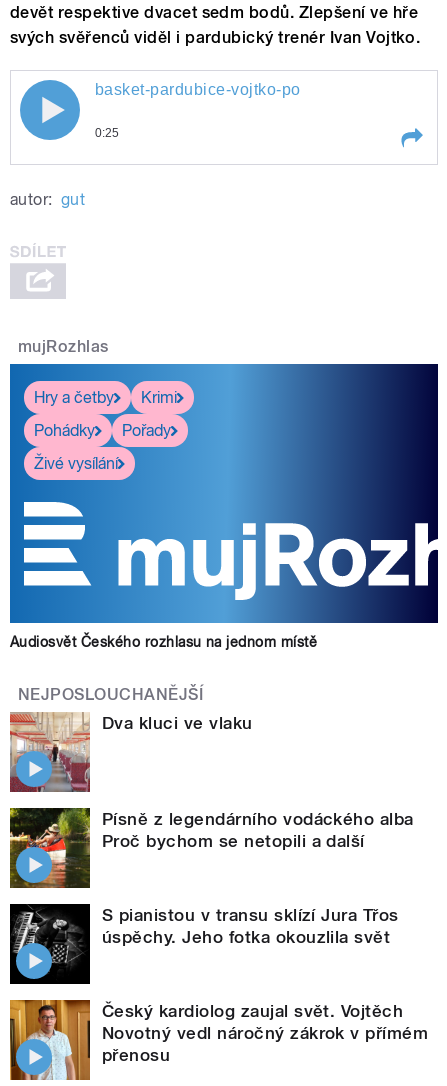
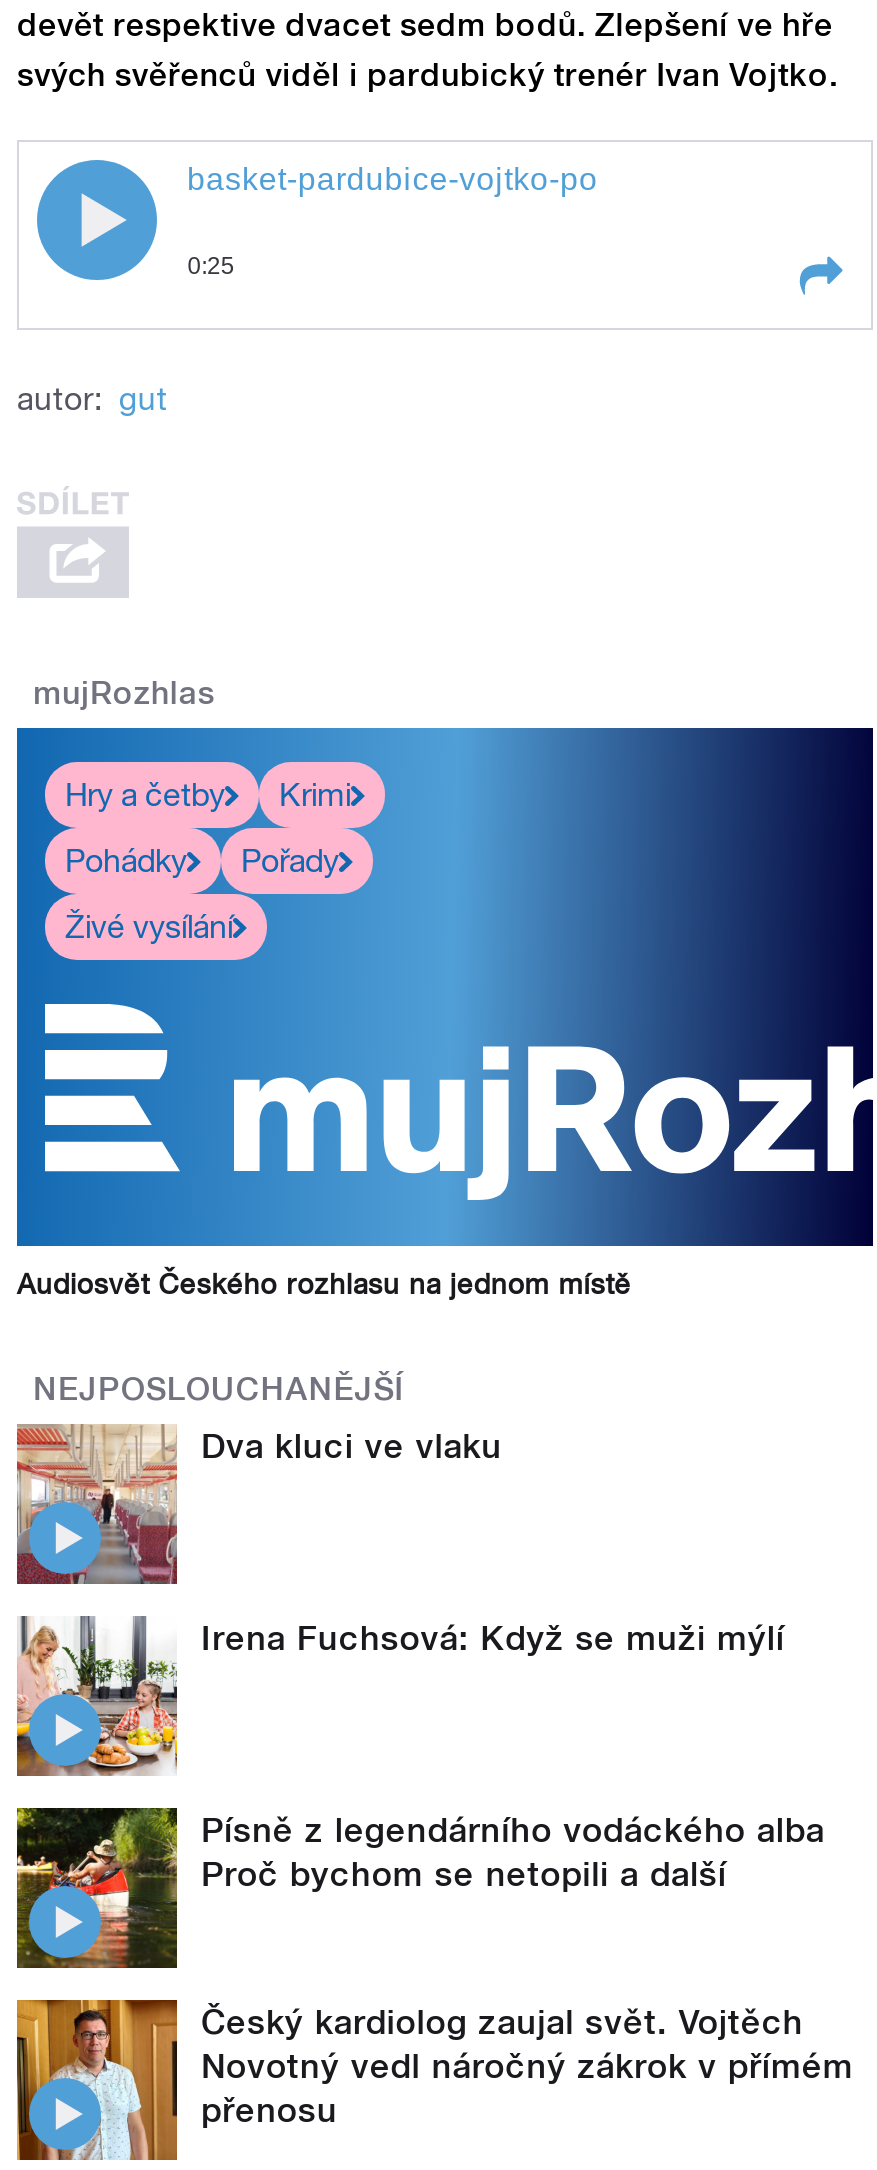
none -> [15,1616,785,1776] [image] | Irena Fuchsová: Když se muži mýlí
moved [8,806,414,890] -> [13,1804,825,1972]: [image] | Písně z legendárního vodáckého alba | Proč bychom se netopili a další
[9,903,399,985] [image] | S pianistou v transu sklízí Jura Třos | úspěchy. Jeho fotka okouzlila svět -> none

